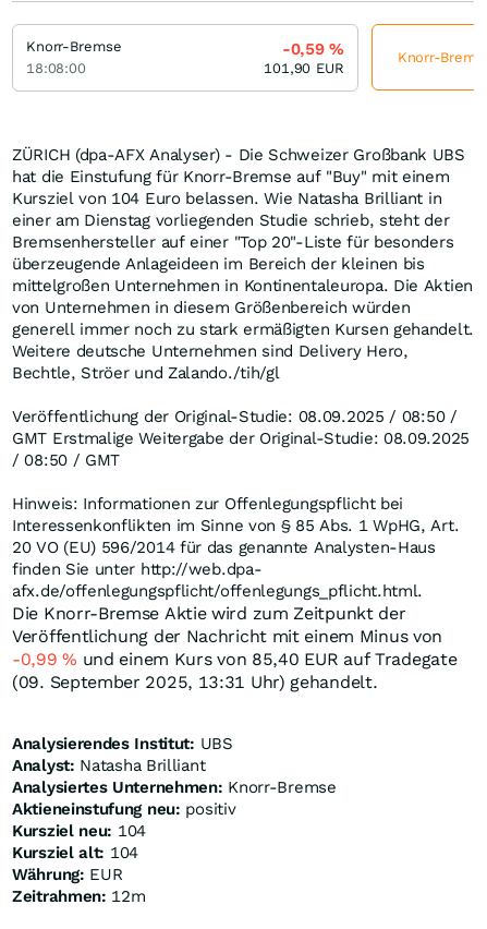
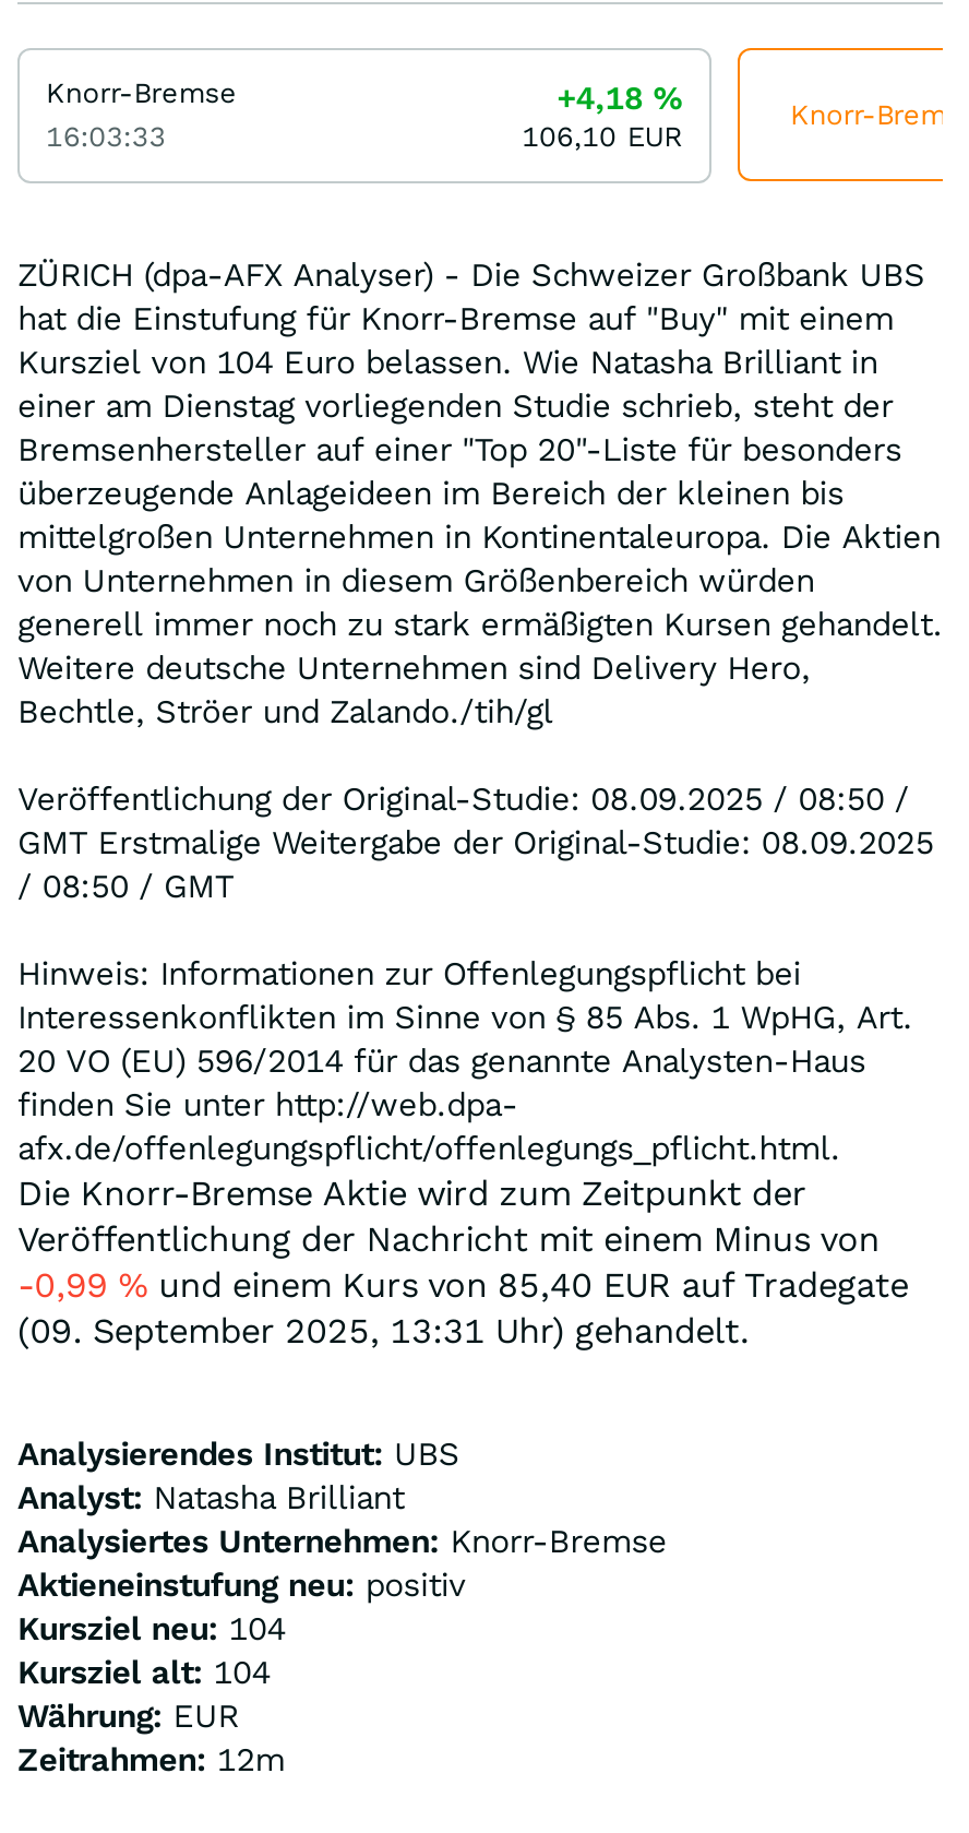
[282,39,344,59] -0,59% -> [557,79,683,118] +4,18%
[26,60,86,76] 18:08:00 -> [46,120,166,153] 16:03:33
[264,60,344,76] 101,90 EUR -> [522,120,683,153] 106,10 EUR

